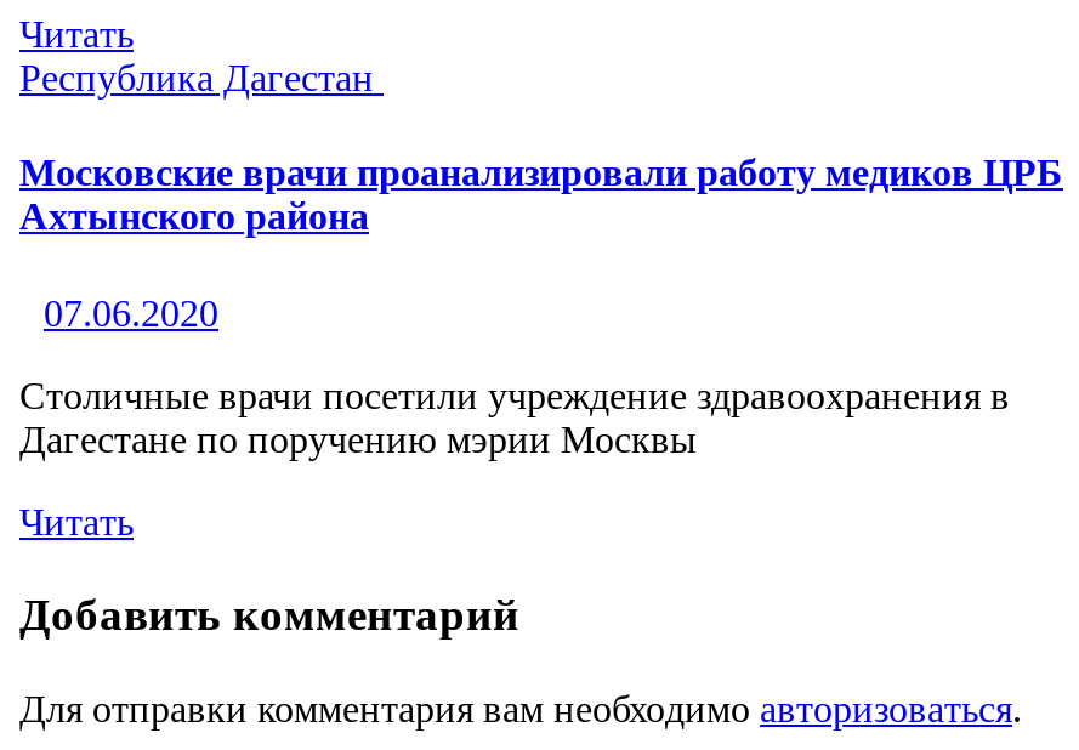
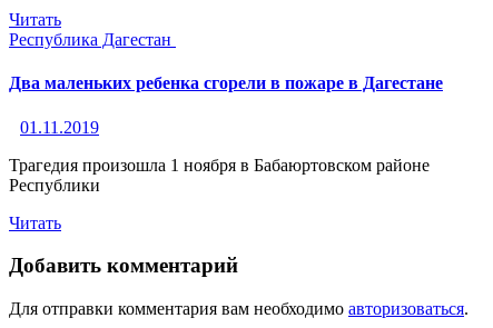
[19,153,1063,238] Московские врачи проанализировали работу медиков ЦРБ | Ахтынского района -> [9,74,443,93] Два маленьких ребенка сгорели в пожаре в Дагестане
[44,292,218,333] 07.06.2020 -> [20,118,99,136] 01.11.2019
[19,374,1010,459] Столичные врачи посетили учреждение здравоохранения в | Дагестане по поручению мэрии Москвы -> [9,155,430,194] Трагедия произошла 1 ноября в Бабаюртовском районе | Республики

